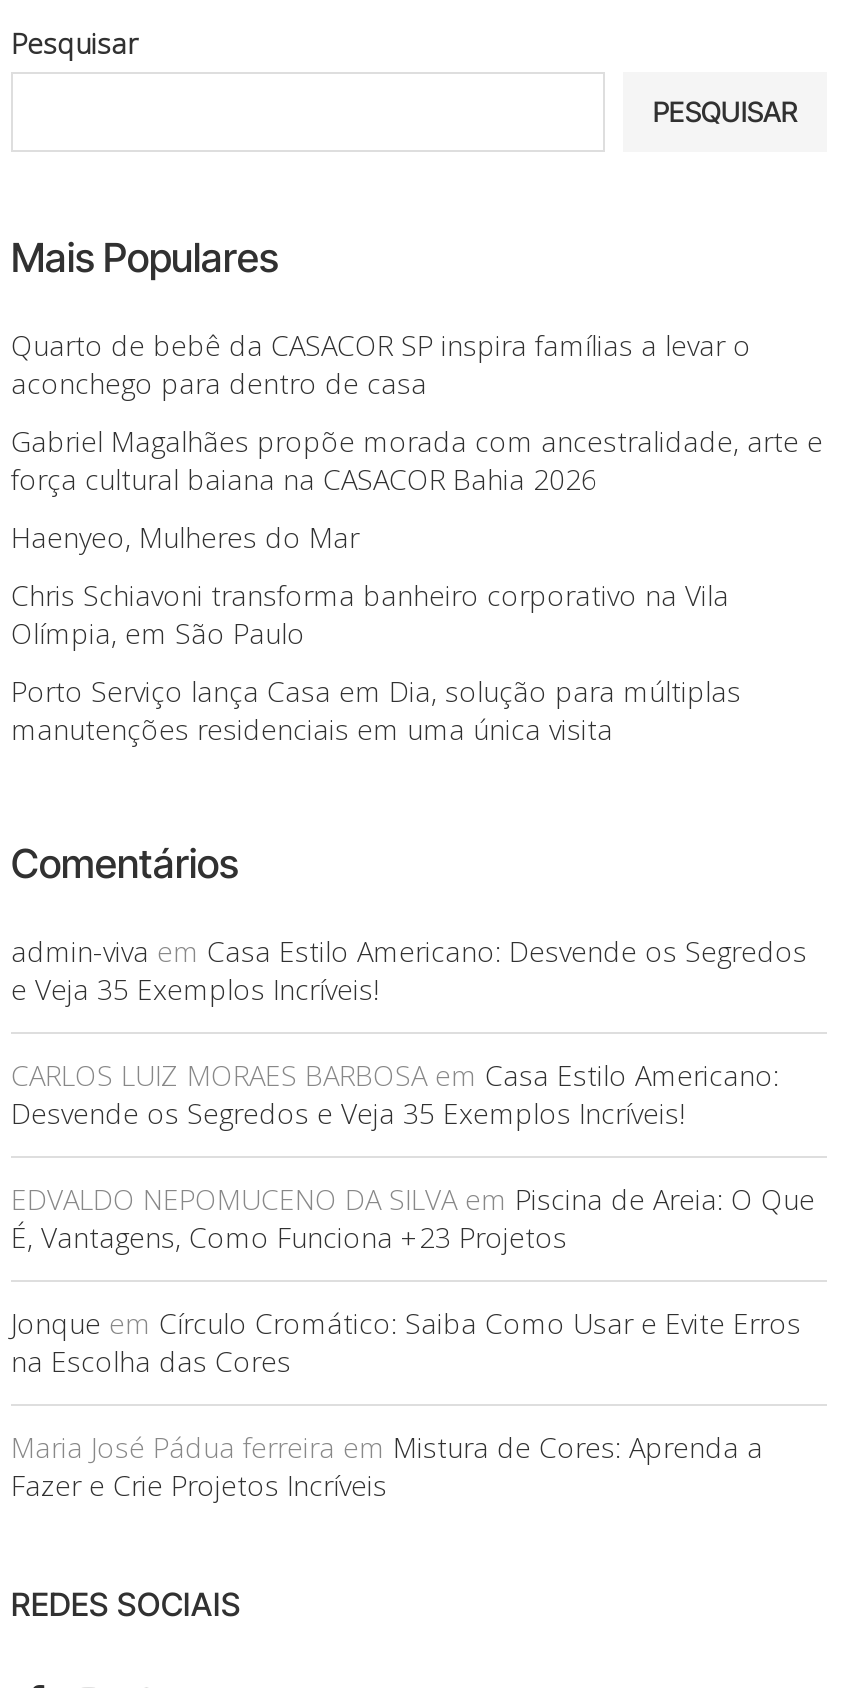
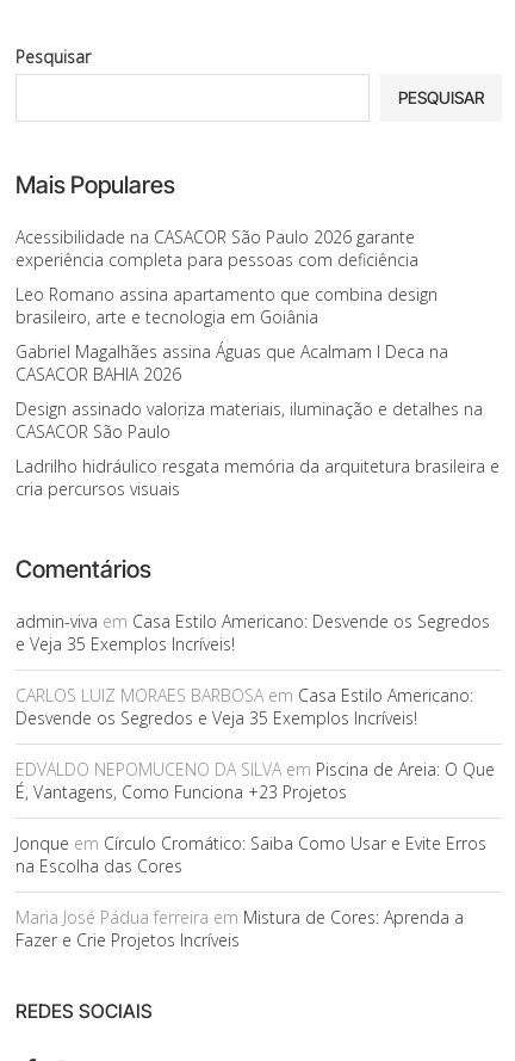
[11,327,751,403] Quarto de bebê da CASACOR SP inspira famílias a levar o | aconchego para dentro de casa -> [15,226,418,271] Acessibilidade na CASACOR São Paulo 2026 garante | experiência completa para pessoas com deficiência
[11,423,823,499] Gabriel Magalhães propõe morada com ancestralidade, arte e | força cultural baiana na CASACOR Bahia 2026 -> [15,283,438,329] Leo Romano assina apartamento que combina design | brasileiro, arte e tecnologia em Goiânia
[11,519,359,557] Haenyeo, Mulheres do Mar -> [15,340,448,386] Gabriel Magalhães assina Águas que Acalmam I Deca na | CASACOR BAHIA 2026
[11,577,729,653] Chris Schiavoni transforma banheiro corporativo na Vila | Olímpia, em São Paulo -> [15,398,483,443] Design assinado valoriza materiais, iluminação e detalhes na | CASACOR São Paulo
[11,673,741,749] Porto Serviço lança Casa em Dia, solução para múltiplas | manutenções residenciais em uma única visita -> [15,455,500,500] Ladrilho hidráulico resgata memória da arquitetura brasileira e | cria percursos visuais

